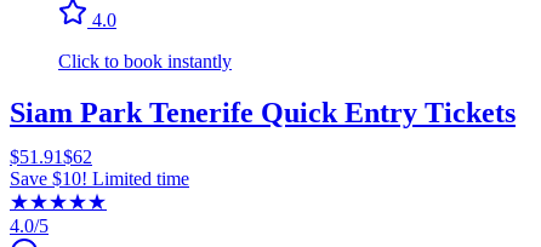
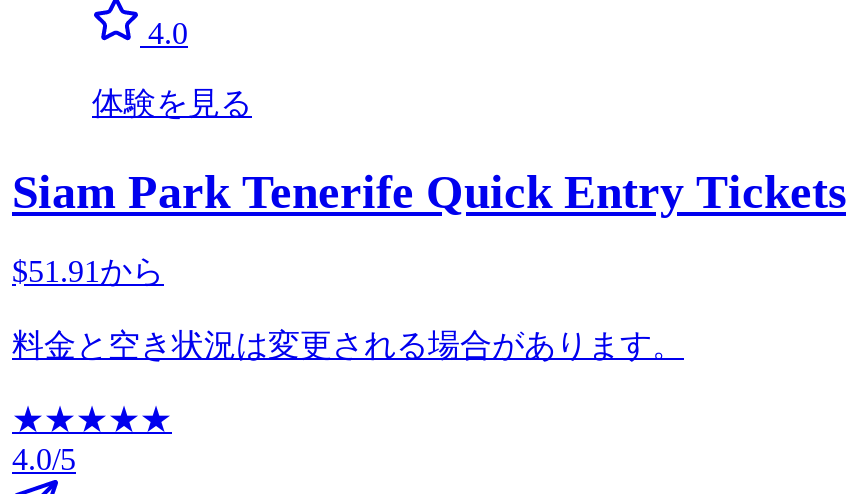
[58,51,232,72] Click to book instantly -> [92,86,252,120] 体験を見る
[10,147,189,189] $51.91$62 | Save $10! Limited time -> [12,254,684,362] $51.91から | 料金と空き状況は変更される場合があります。

